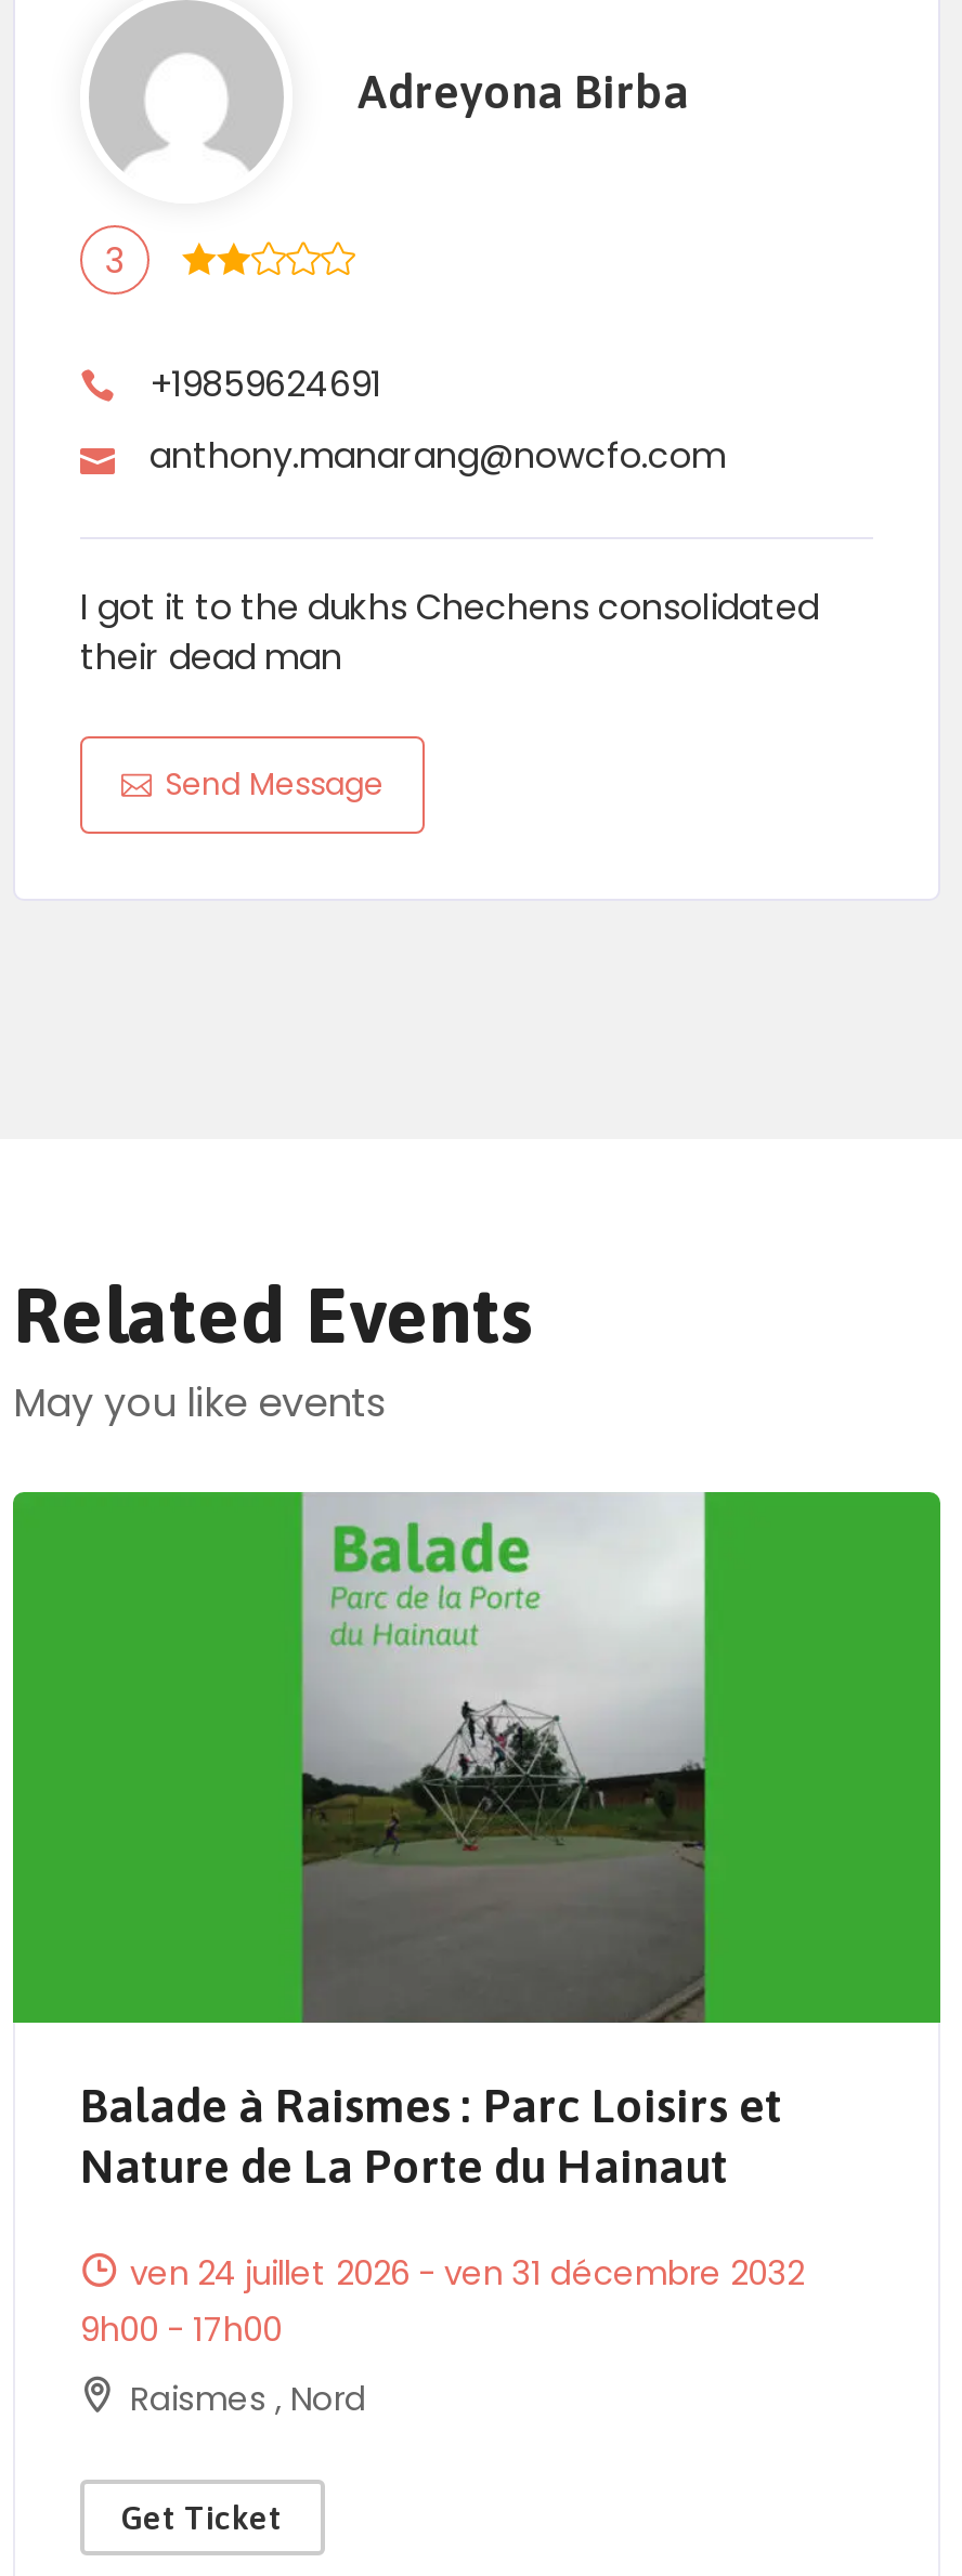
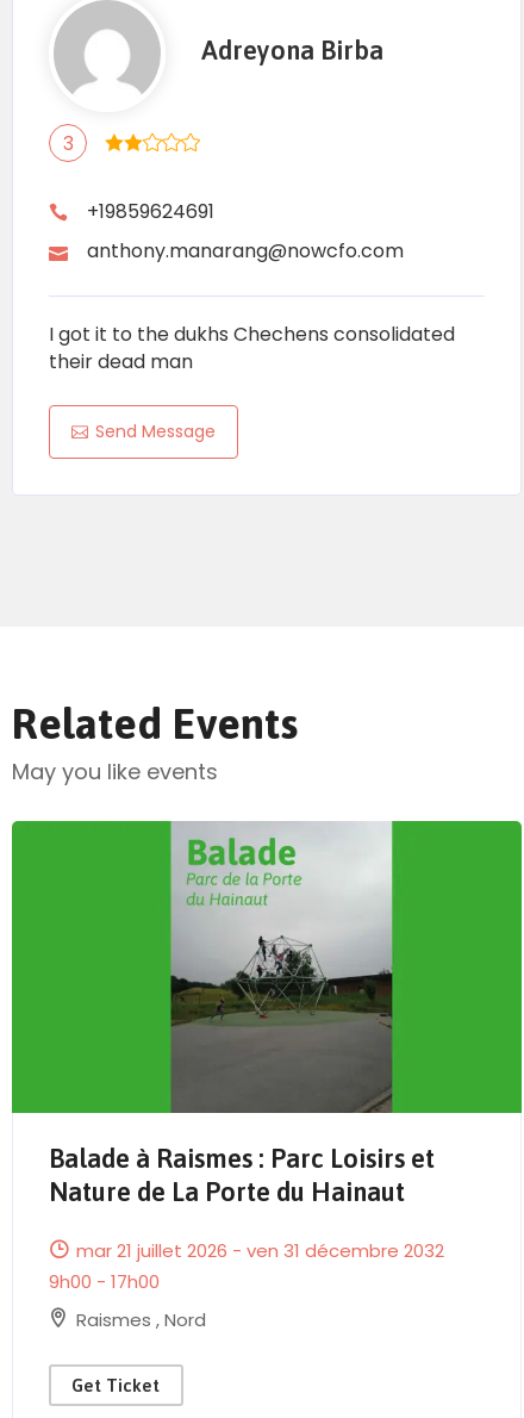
[130,2251,804,2296] ven 24 juillet 2026 - ven 31 décembre 2032 -> [76,1238,444,1263] mar 21 juillet 2026 - ven 31 décembre 2032

